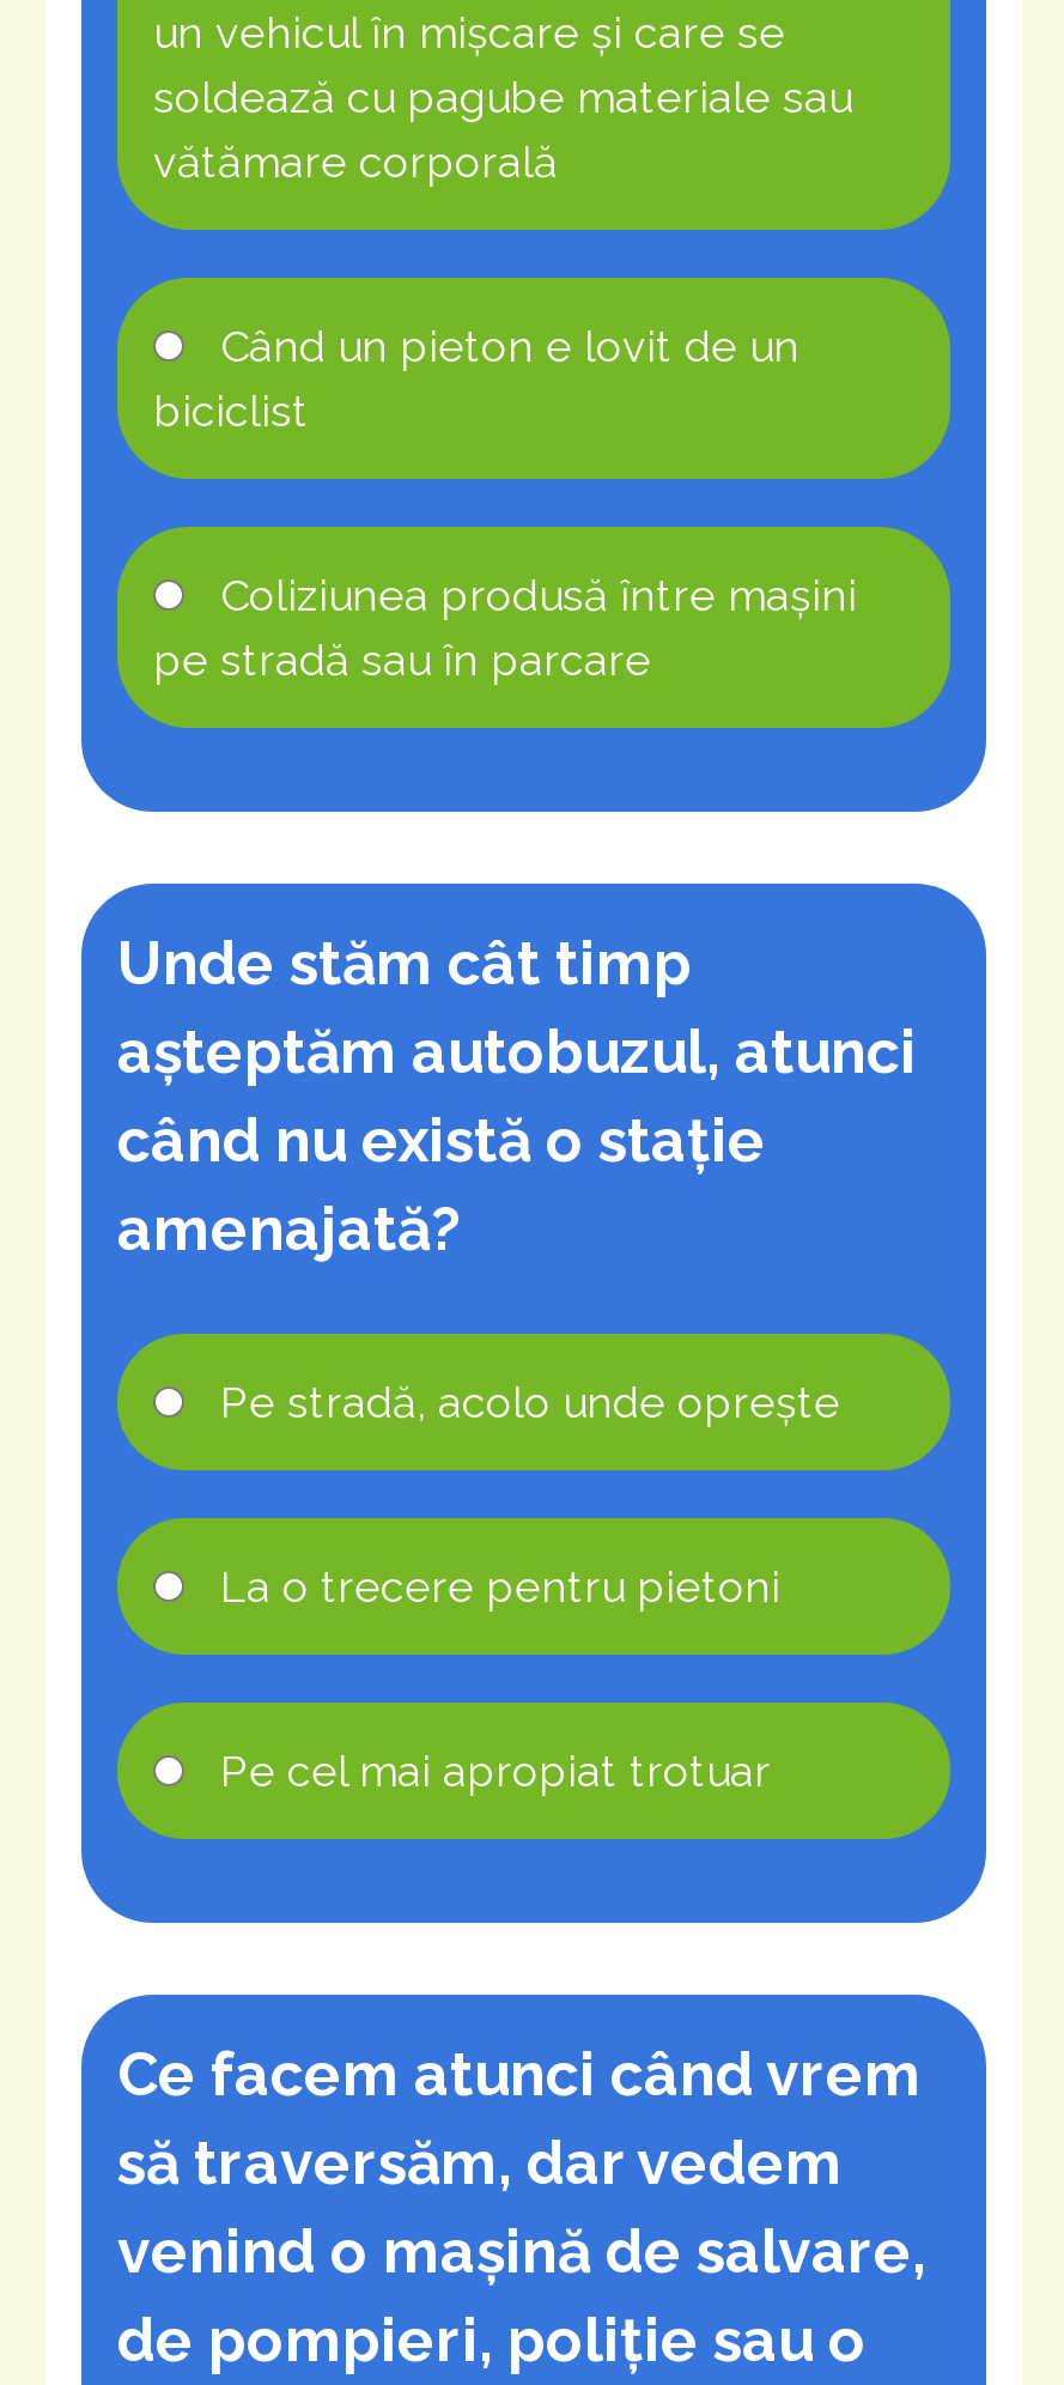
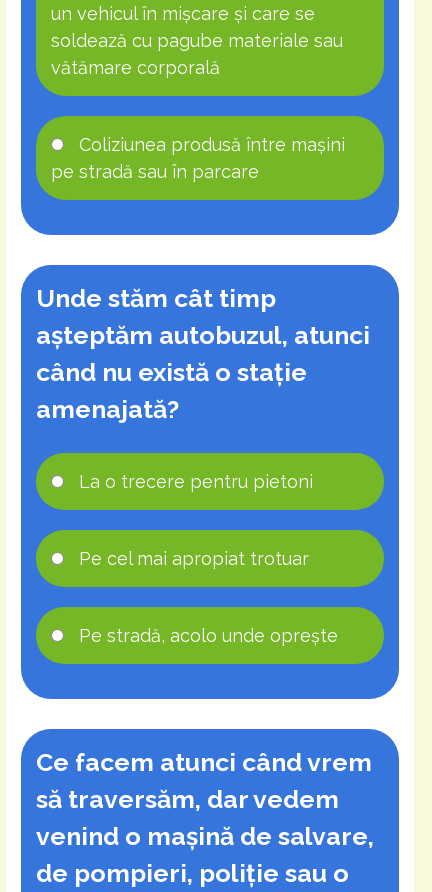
[153,321,799,436] Când un pieton e lovit de un | biciclist -> none
moved [220,1377,840,1427] -> [79,625,338,646]: Pe stradă, acolo unde oprește
moved [220,1561,780,1796] -> [79,471,313,569]: La o trecere pentru pietoni | Pe cel mai apropiat trotuar

